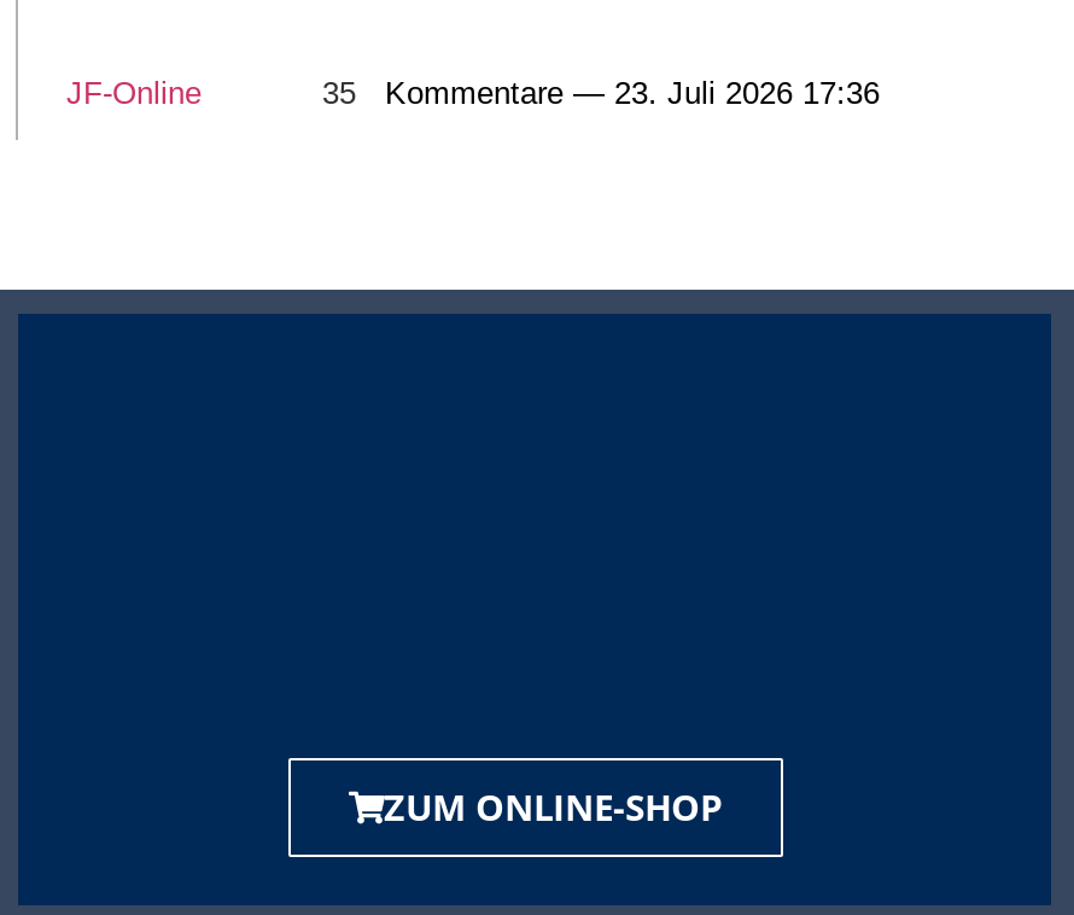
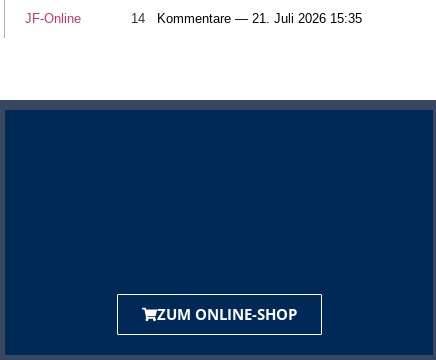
[313,75,356,111] 35 -> [127,11,145,26] 14
[385,75,880,111] Kommentare — 23. Juli 2026 17:36 -> [157,11,362,26] Kommentare — 21. Juli 2026 15:35

